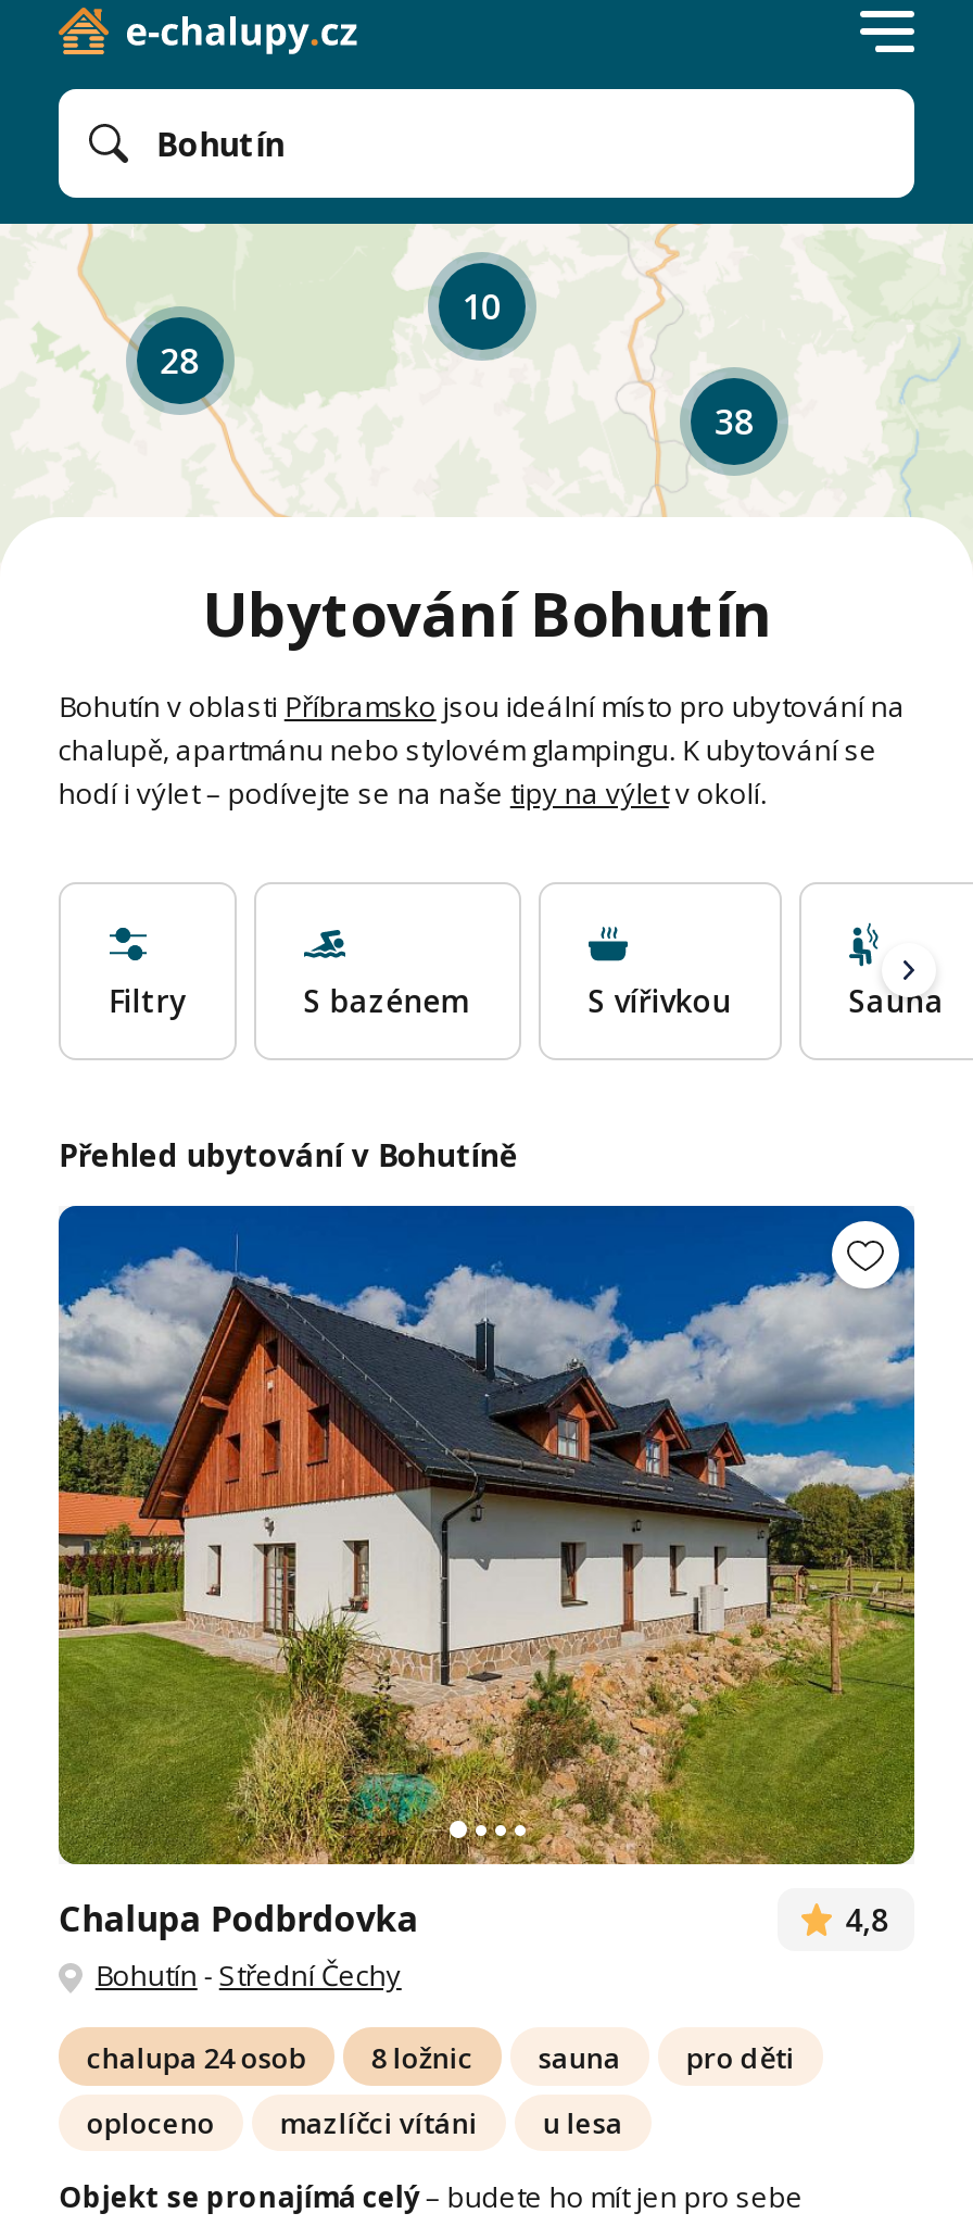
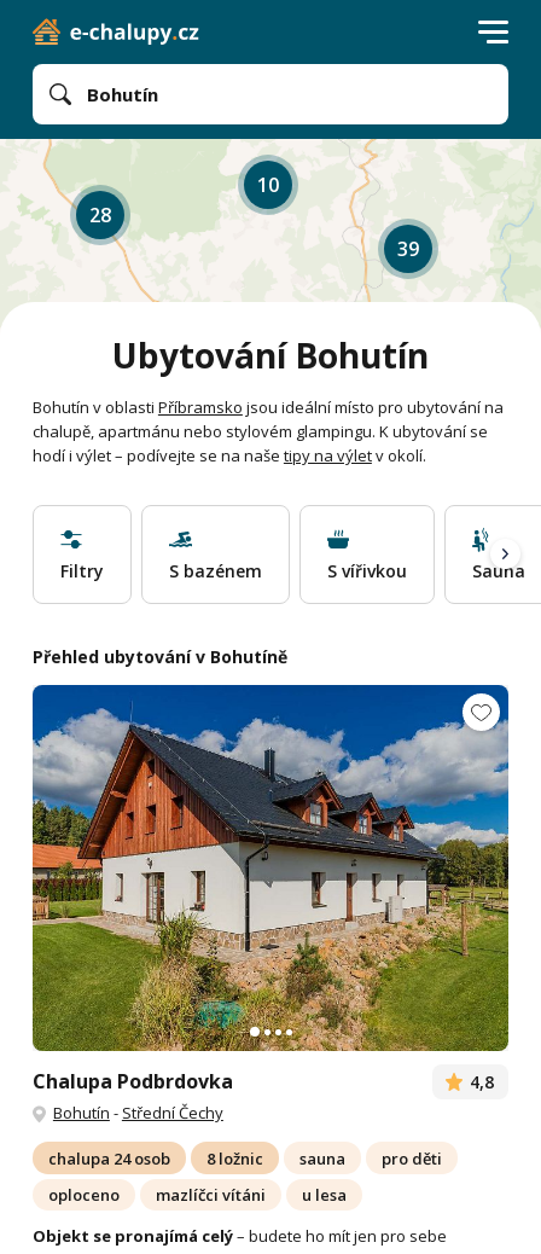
[715,398,754,445] 38 -> [397,236,419,262] 39

